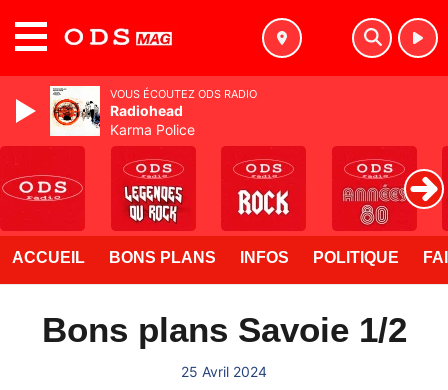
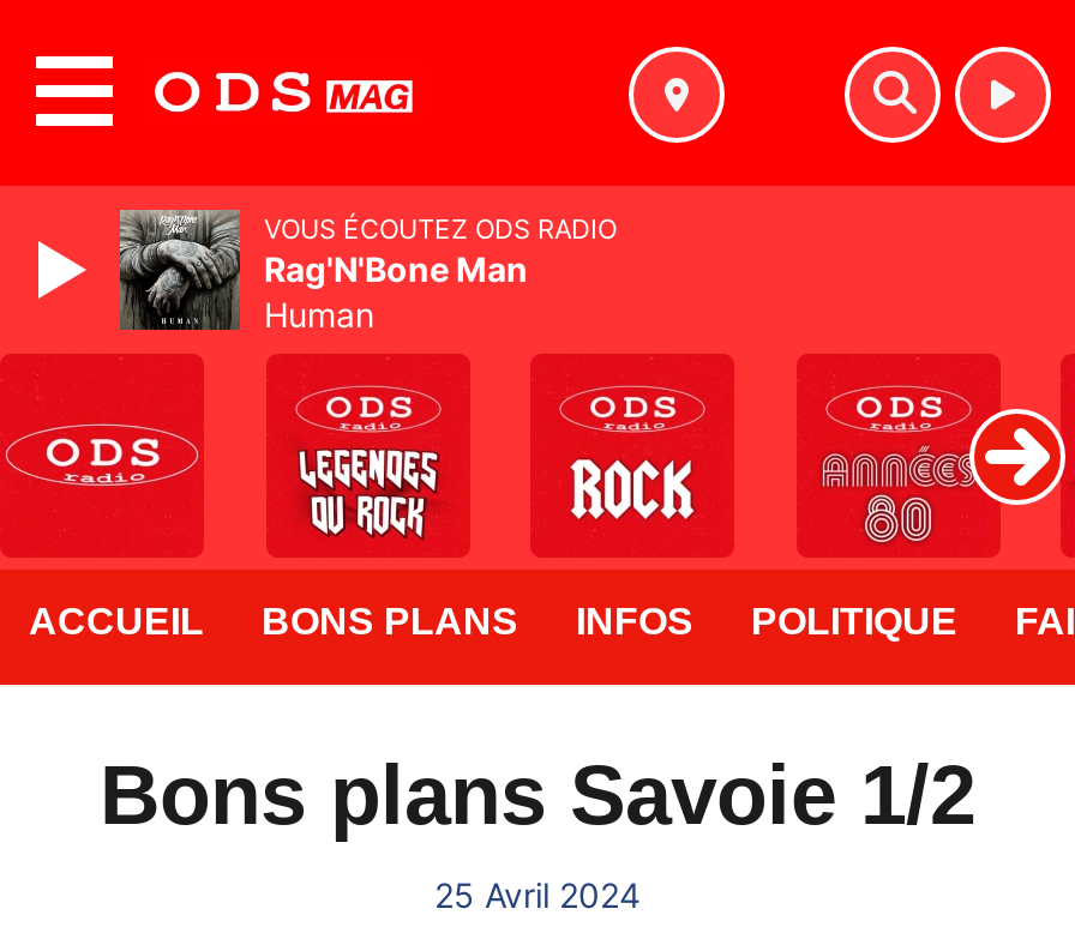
[49,85,195,138] [image] | Radiohead | Karma Police -> [118,207,528,335] [image] | Rag'N'Bone Man | Human

